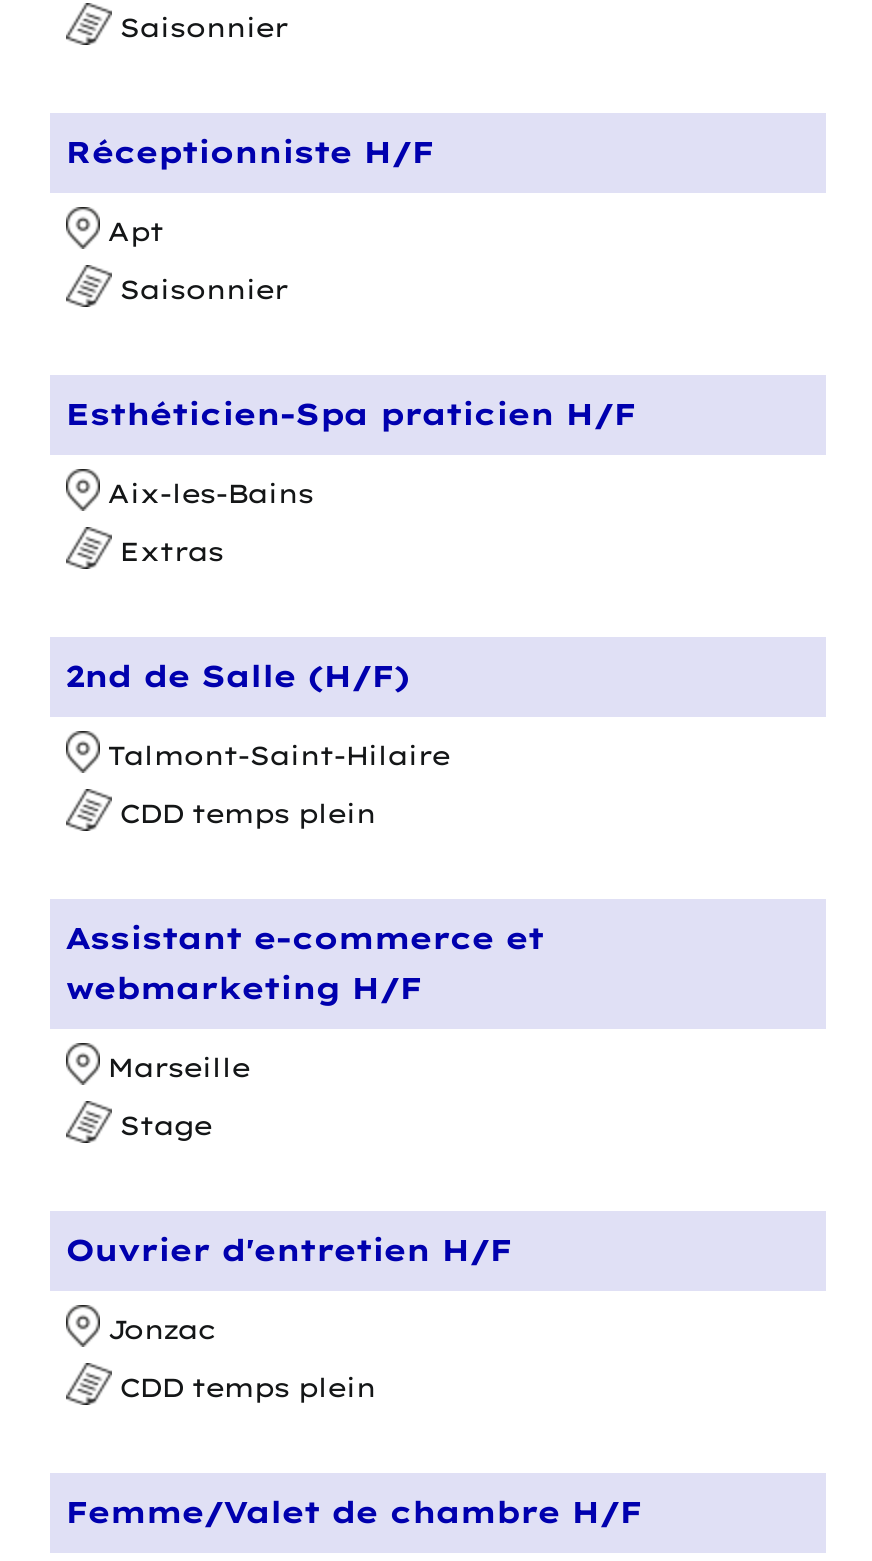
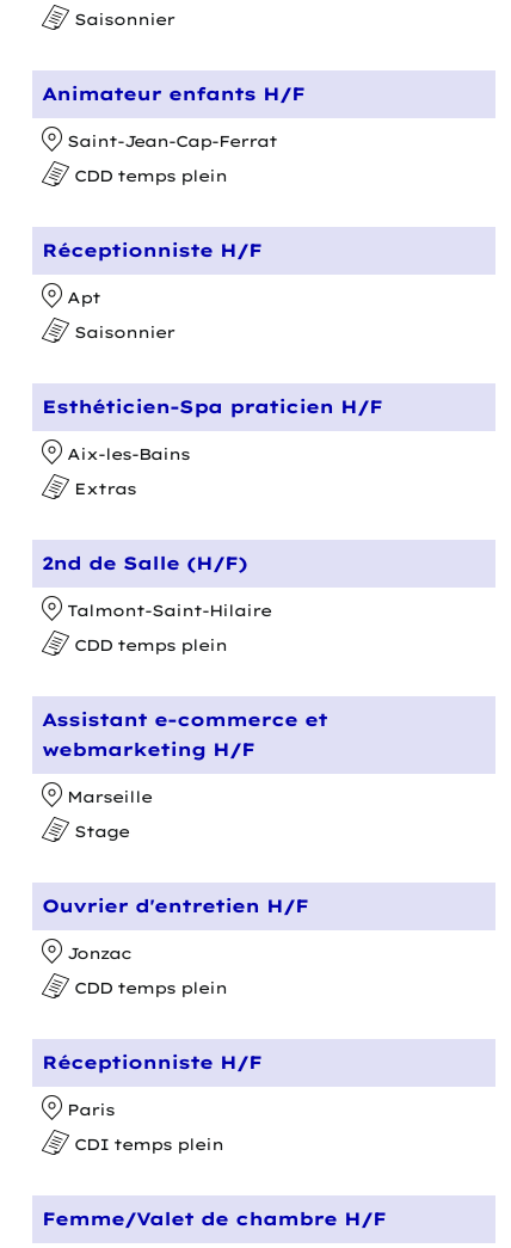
none -> [41,83,304,185] Animateur enfants H/F | Saint-Jean-Cap-Ferrat | CDD temps plein
none -> [41,1051,261,1154] Réceptionniste H/F | Paris | CDI temps plein

